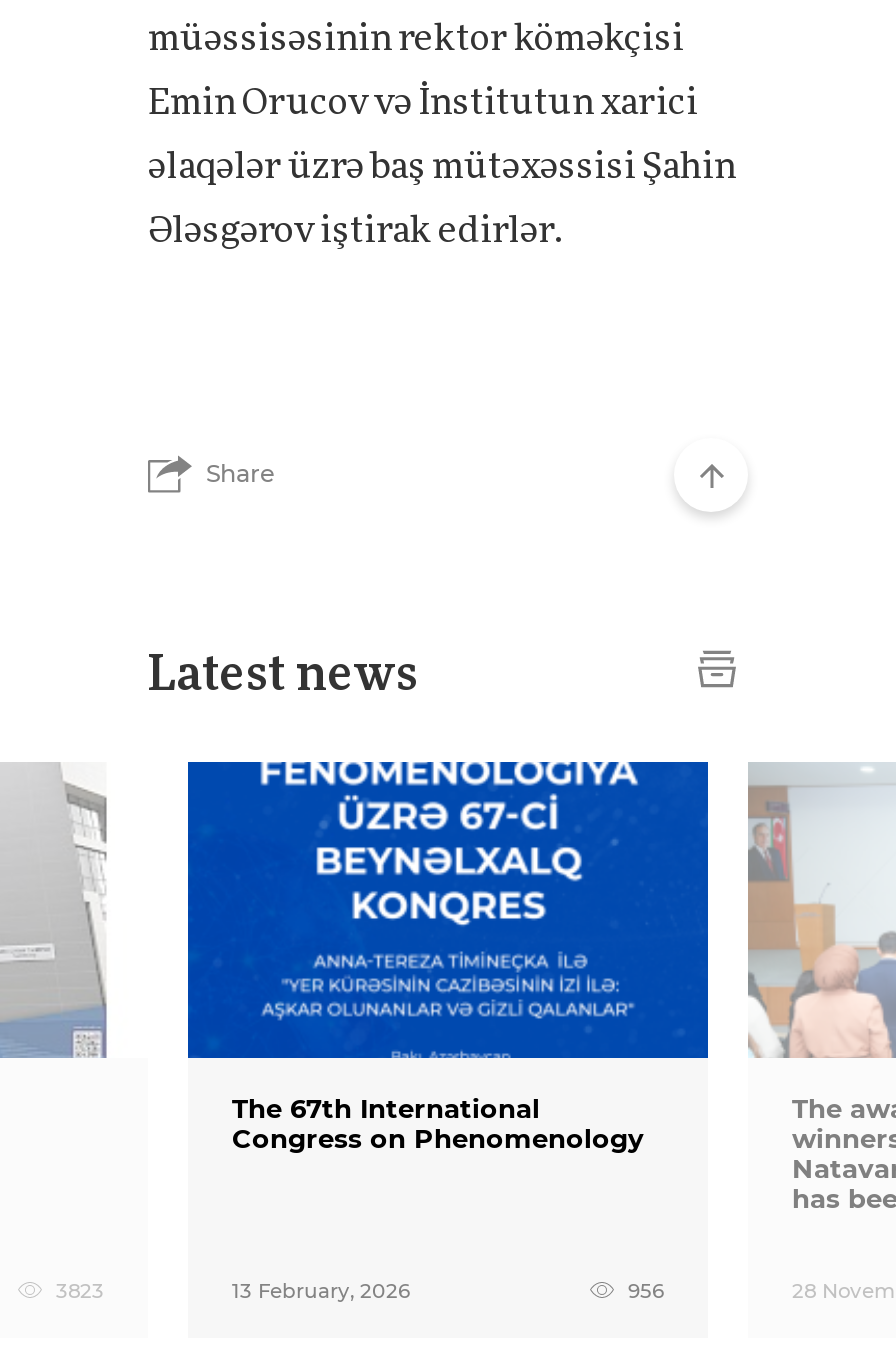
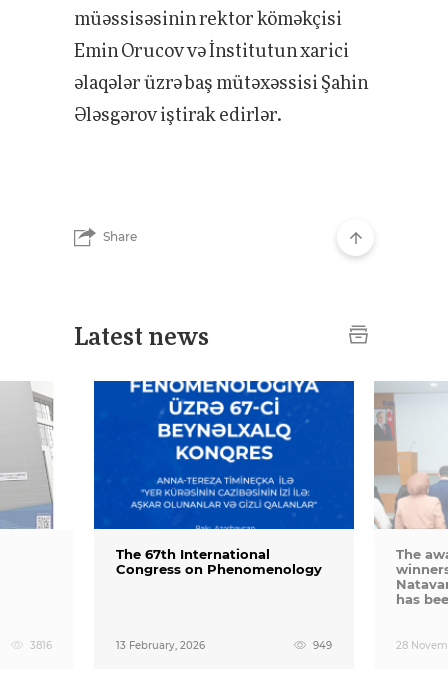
[50,1283,104,1303] 3823 -> [27,641,52,651] 3816
[622,1283,664,1303] 956 -> [310,641,332,651] 949

